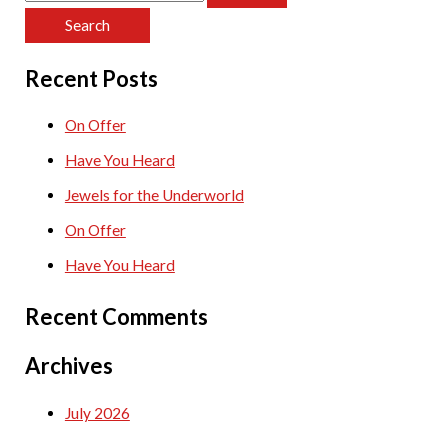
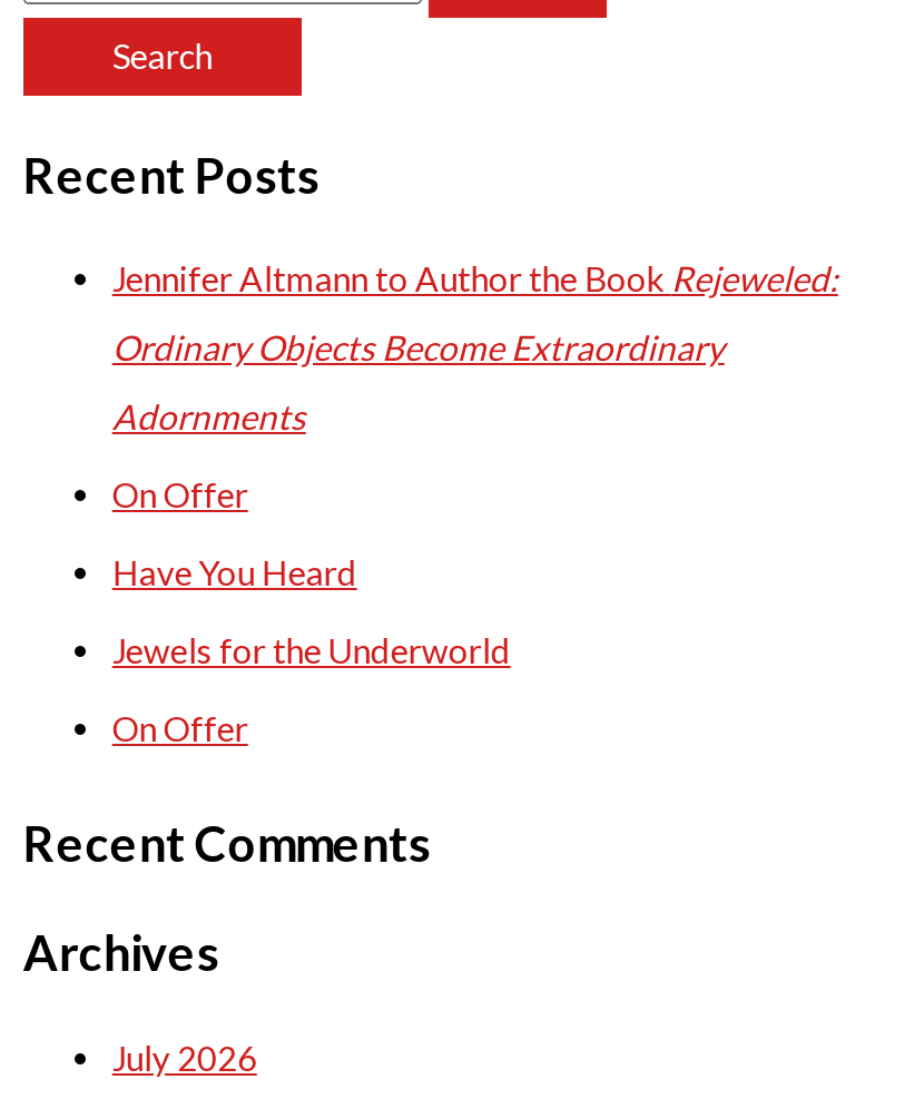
none -> [112,259,838,437] Jennifer Altmann to Author the Book Rejeweled: | Ordinary Objects Become Extraordinary | Adornments
moved [65,116,244,239] -> [112,475,511,748]: On Offer | Have You Heard | Jewels for the Underworld | On Offer
[65,256,175,274] Have You Heard -> none

